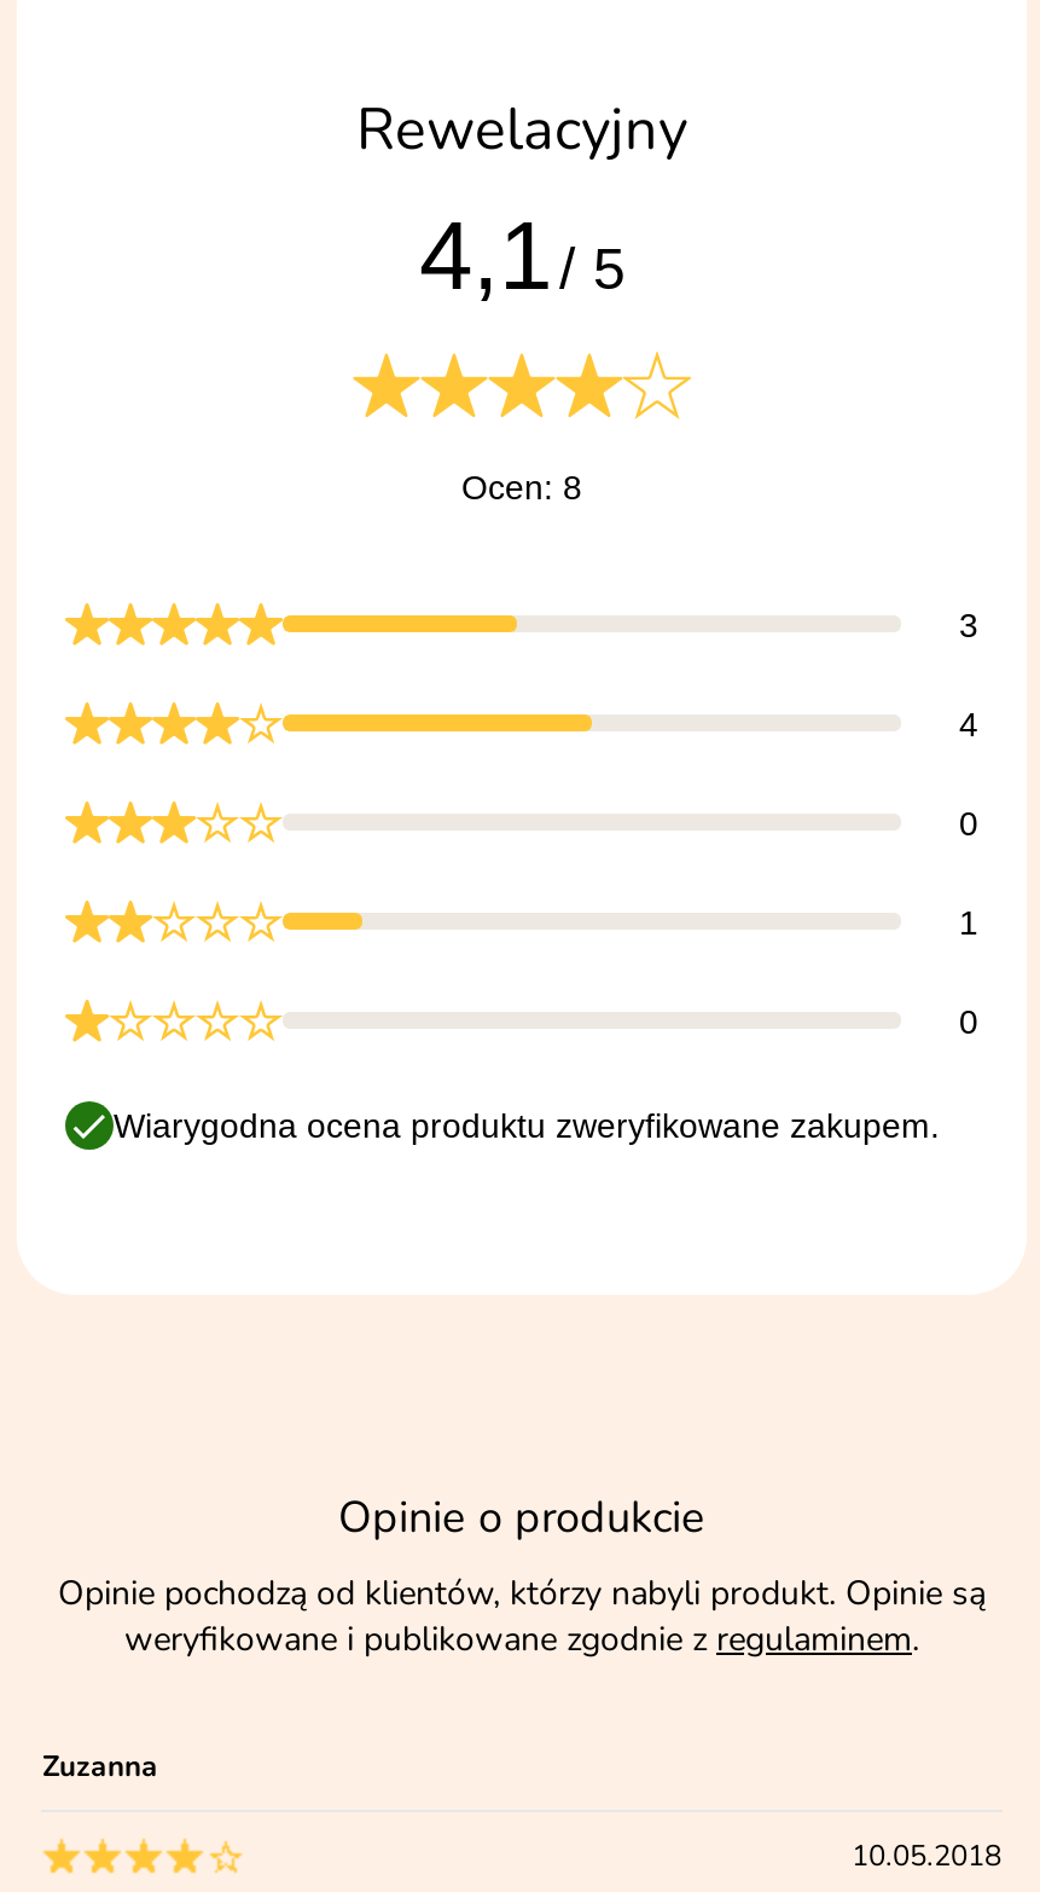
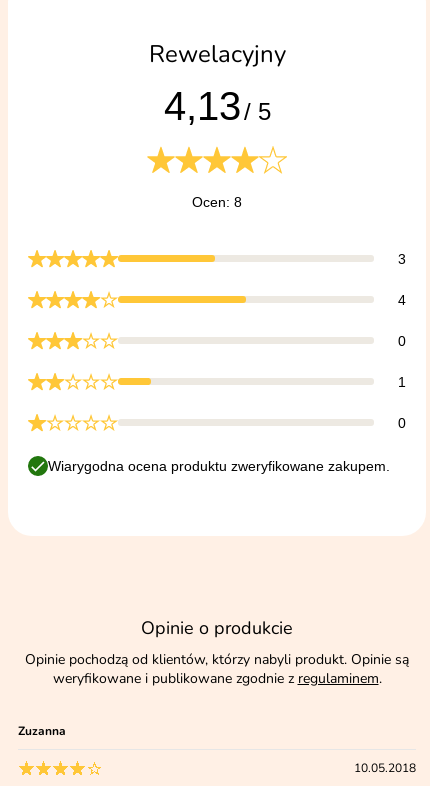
[419,202,624,308] 4,1 / 5 -> [163,84,270,128] 4,13 / 5

